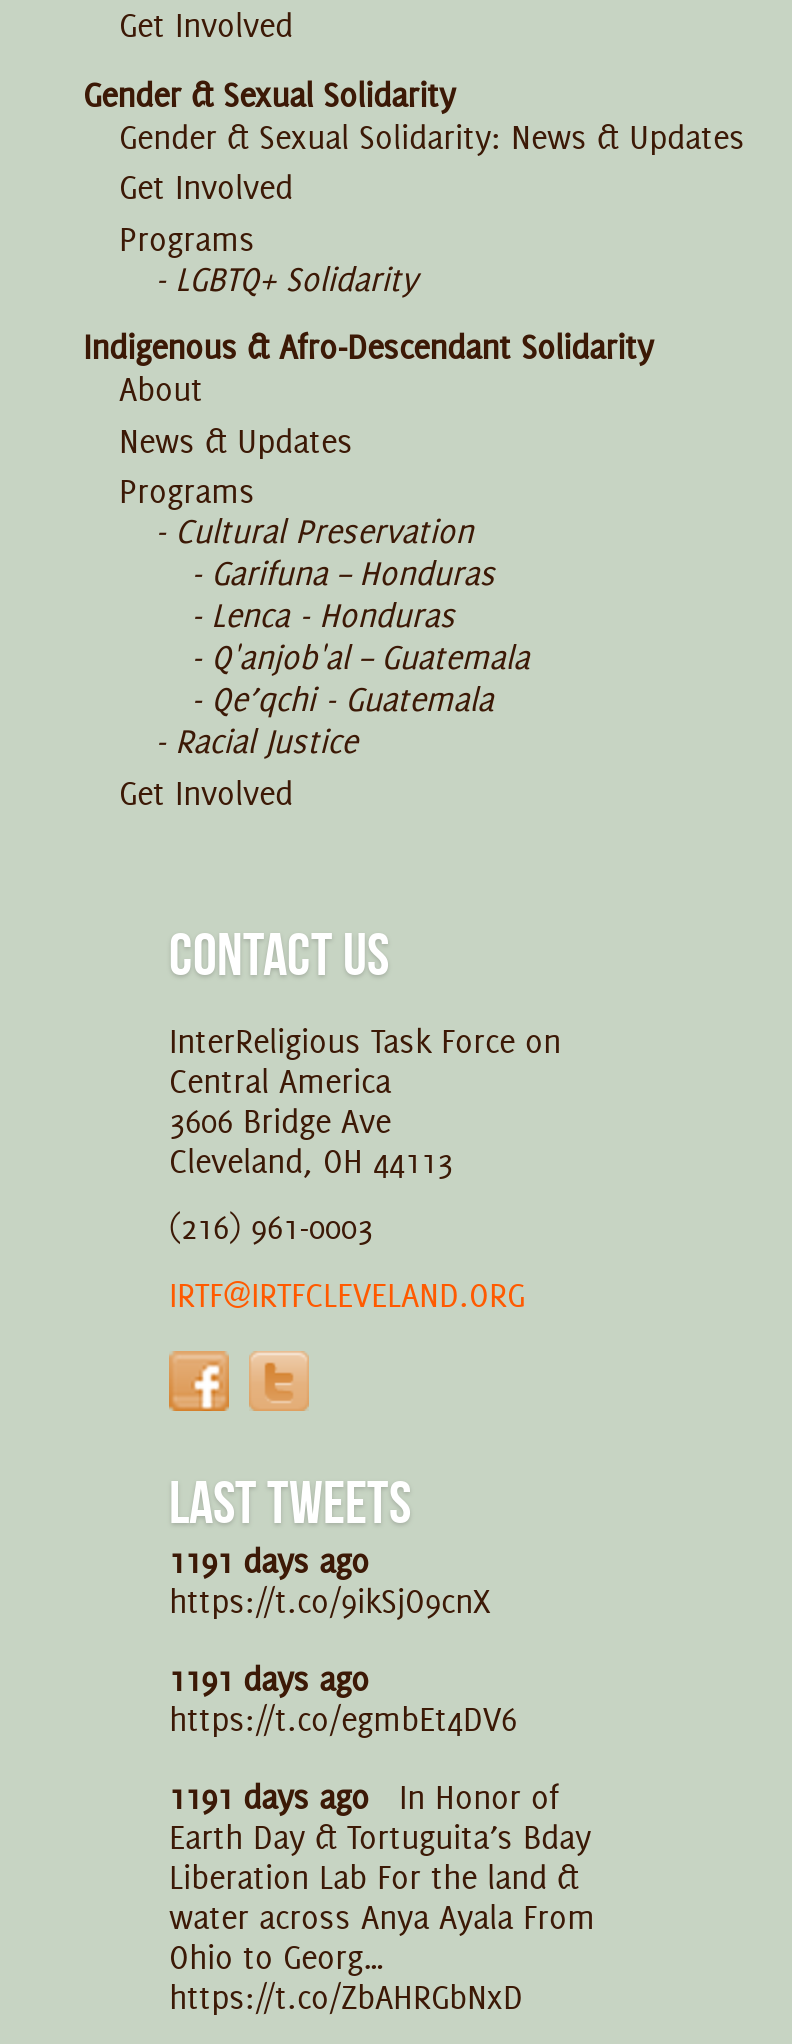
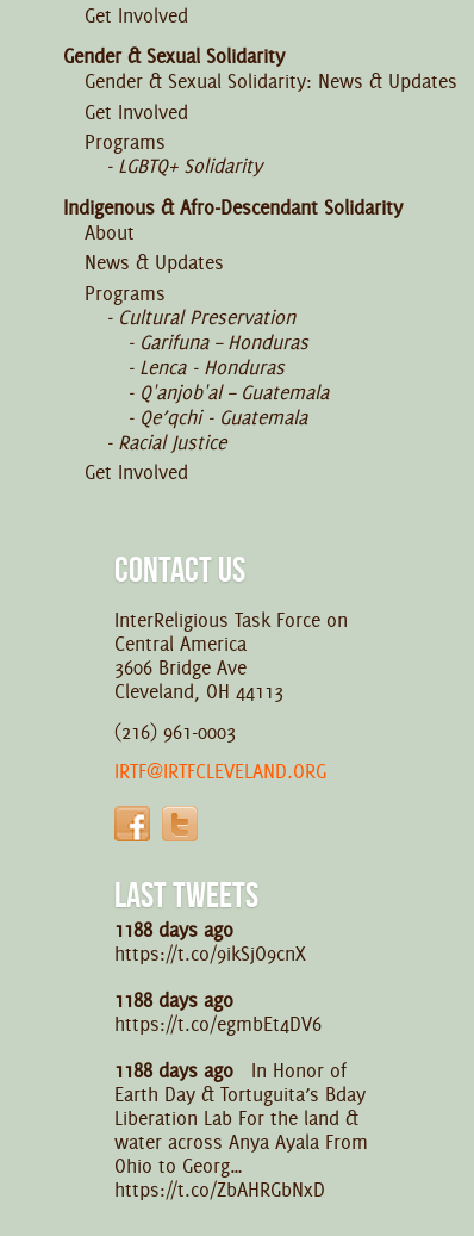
[169,1541,369,1581] 1191 days ago -> [114,918,233,942] 1188 days ago
[169,1659,369,1699] 1191 days ago -> [114,989,233,1012] 1188 days ago
[169,1777,559,1817] 1191 days ago In Honor of -> [114,1059,347,1083] 1188 days ago In Honor of

